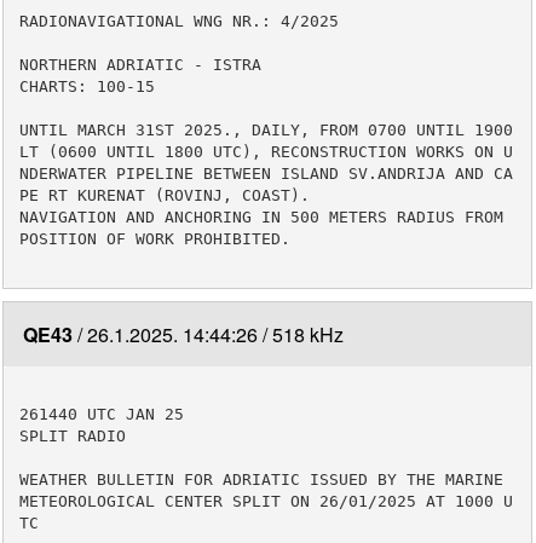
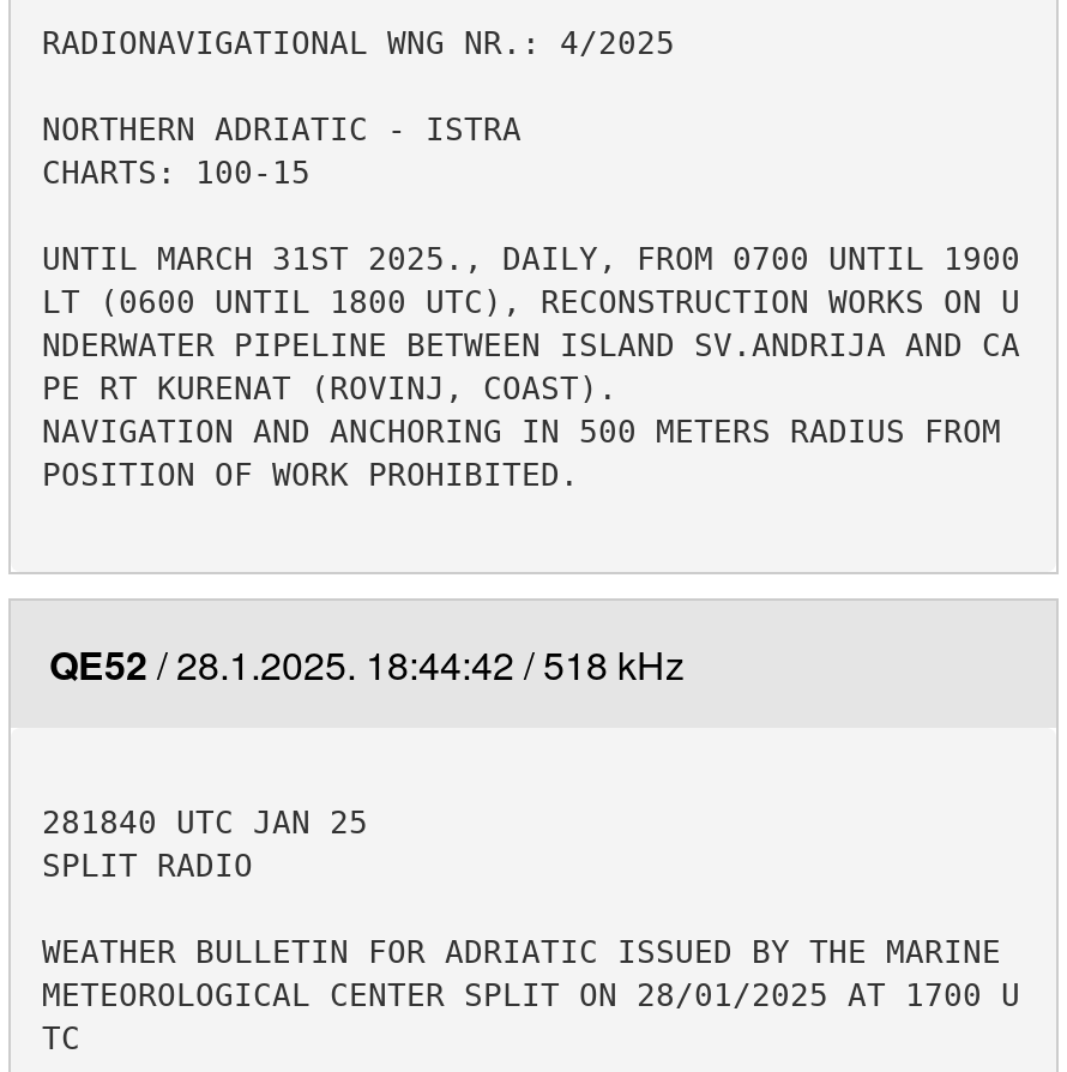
[23,320,344,348] QE43 26.1.2025. 14:44:26 518 kHz -> [49,637,685,692] QE52 28.1.2025. 18:44:42 518 kHz
[19,405,184,423] 261440 UTC JAN 25 -> [42,805,368,841] 281840 UTC JAN 25
[19,492,513,510] METEOROLOGICAL CENTER SPLIT ON 26/01/2025 AT 1000 U -> [42,977,1020,1013] METEOROLOGICAL CENTER SPLIT ON 28/01/2025 AT 1700 U

